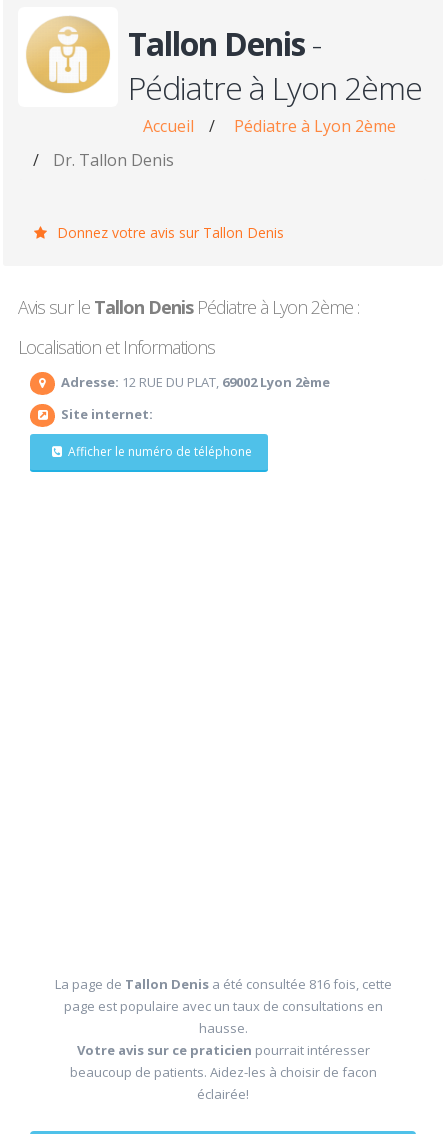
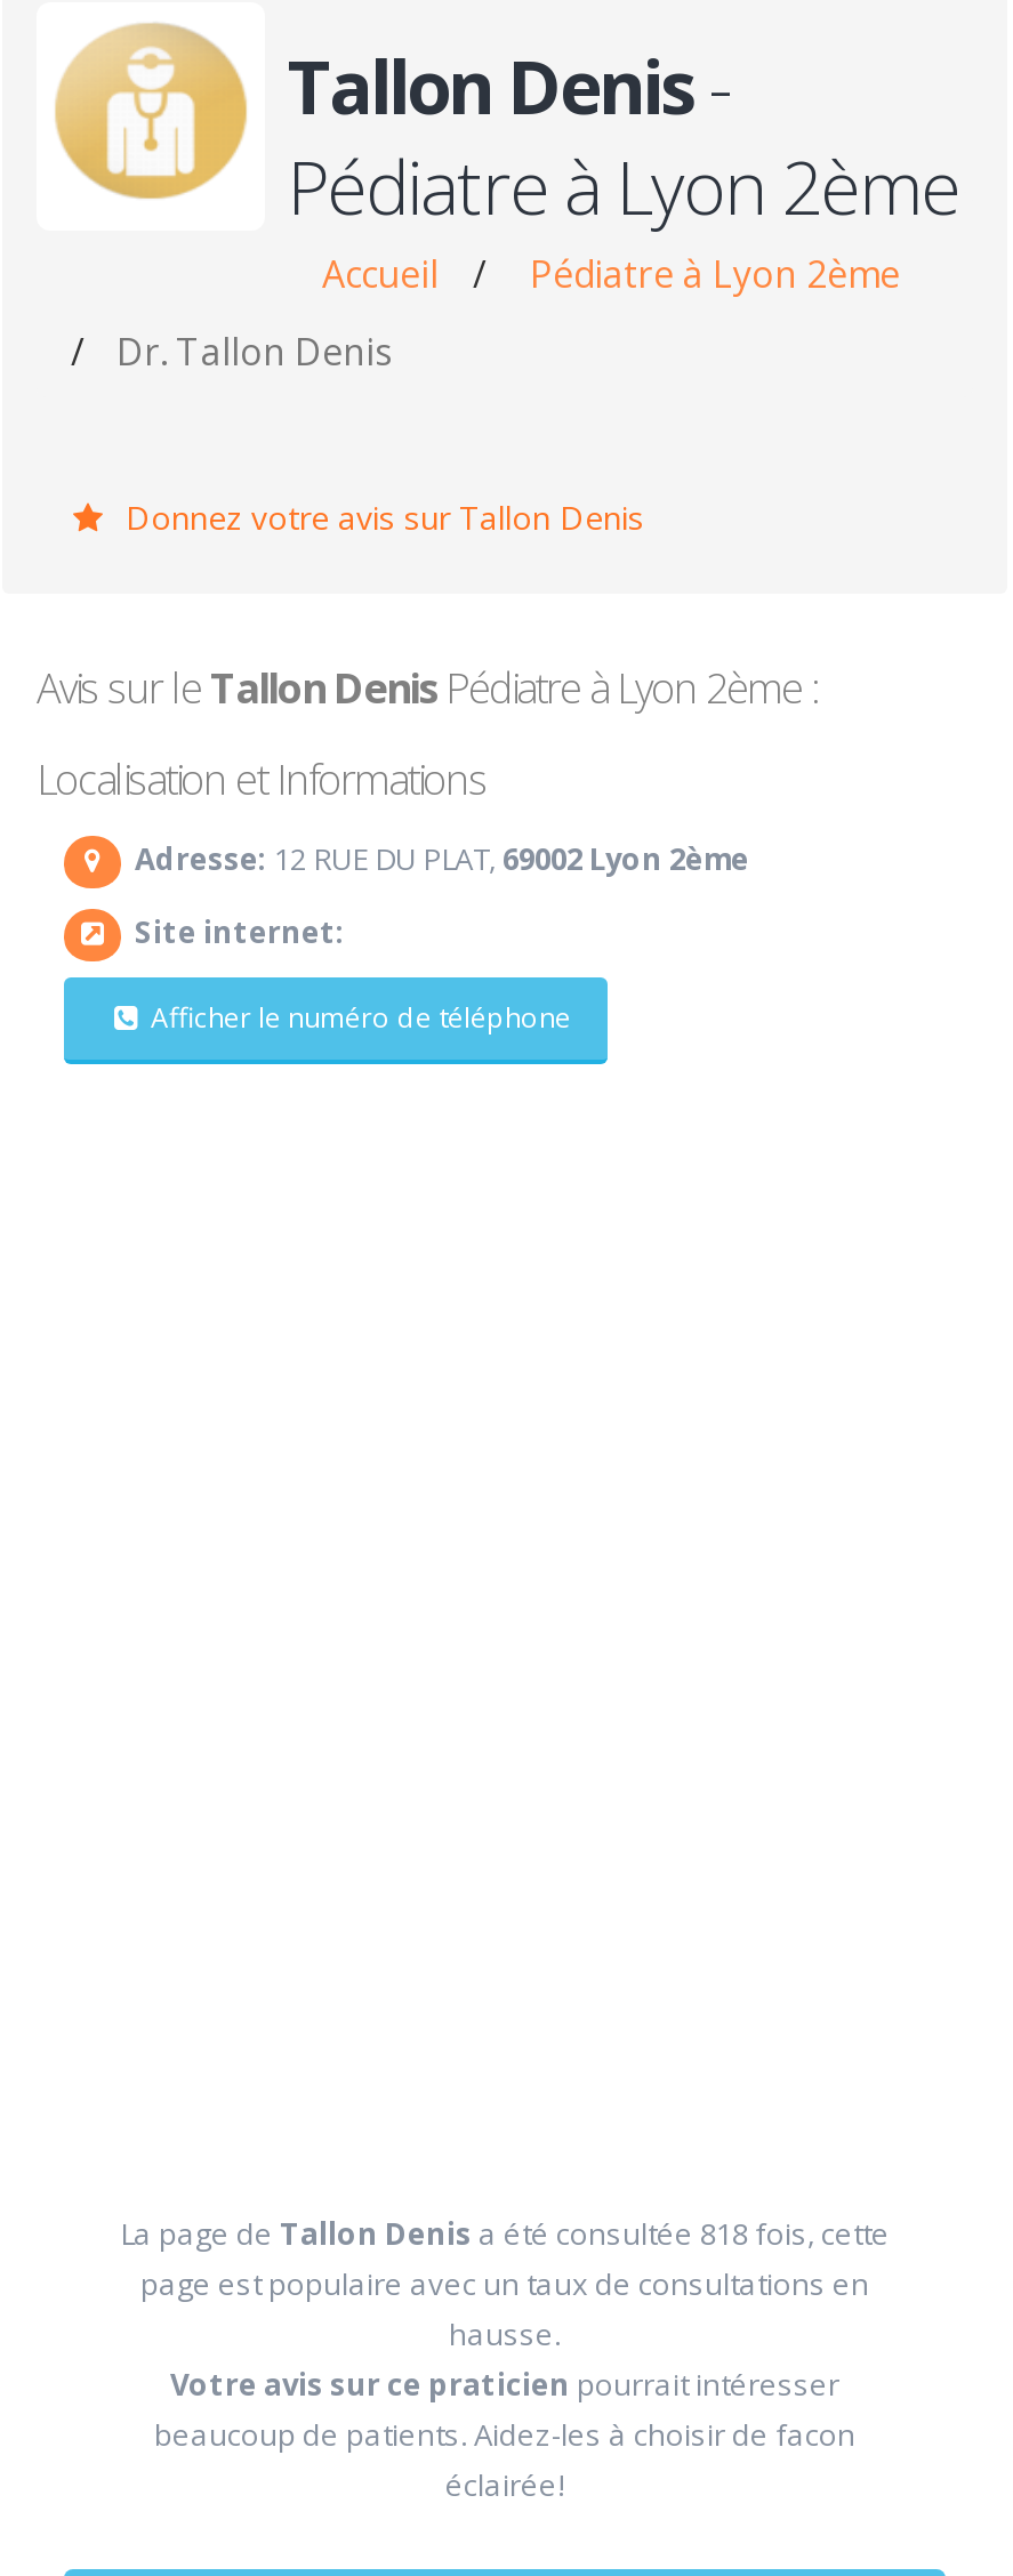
[54,975,391,993] La page de Tallon Denis a été consultée 816 fois, cette -> [120,2213,890,2254] La page de Tallon Denis a été consultée 818 fois, cette

